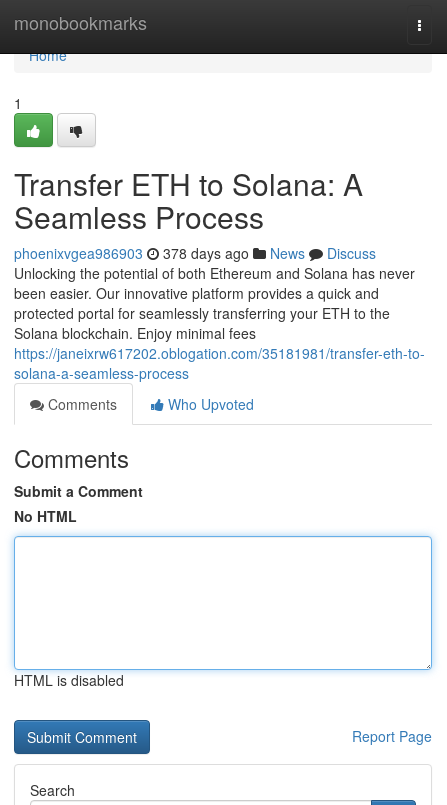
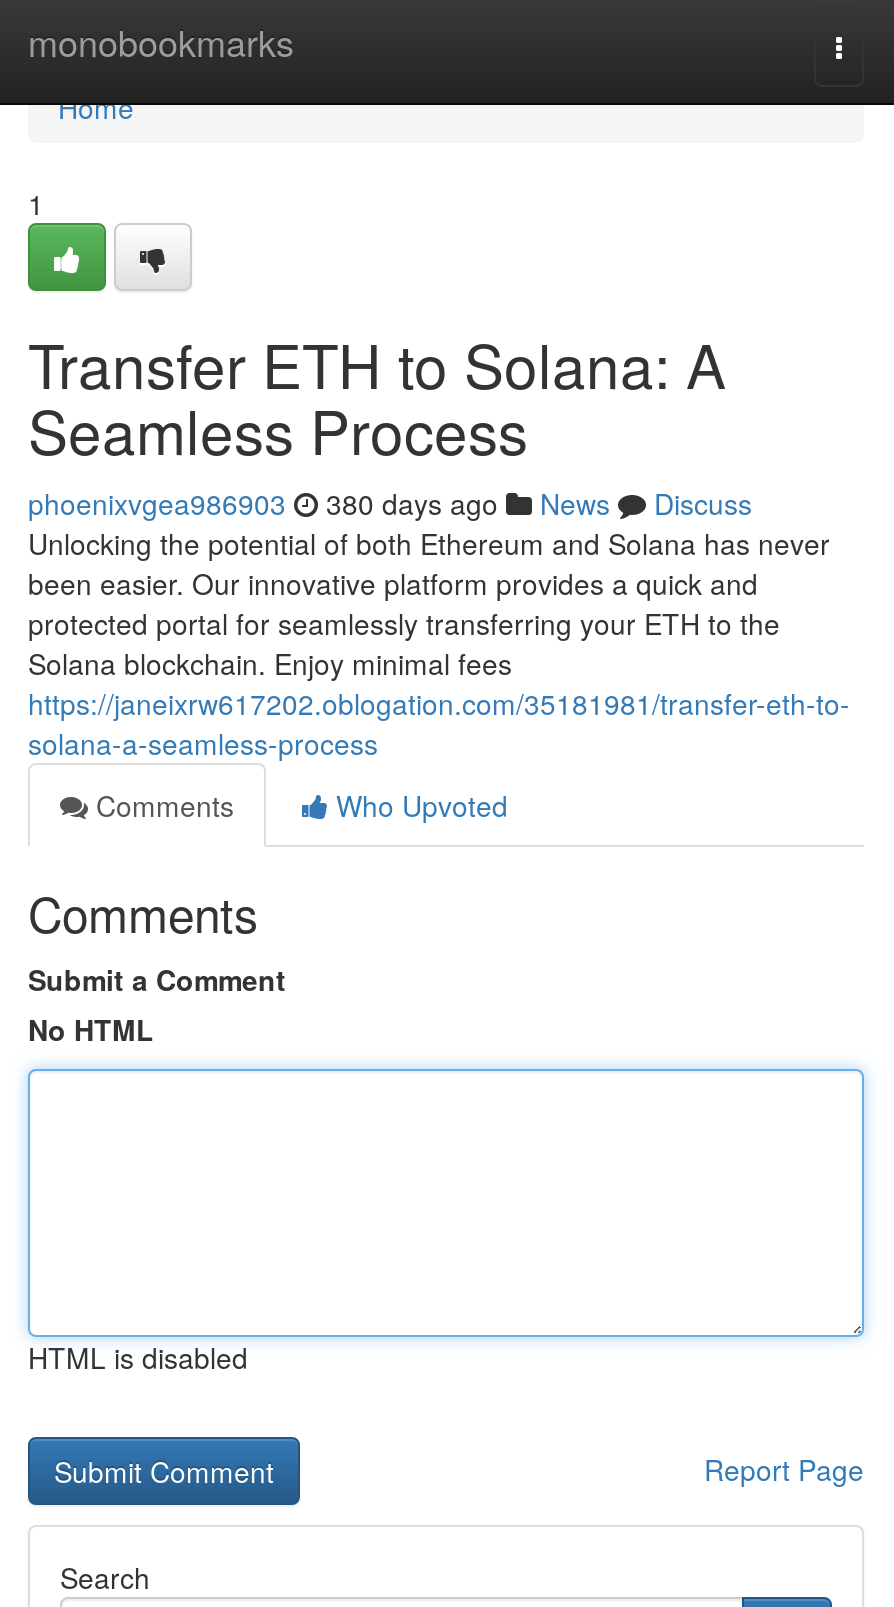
[14,243,376,263] phoenixvgea986903 378 days ago News Discuss -> [28,483,752,523] phoenixvgea986903 380 days ago News Discuss

